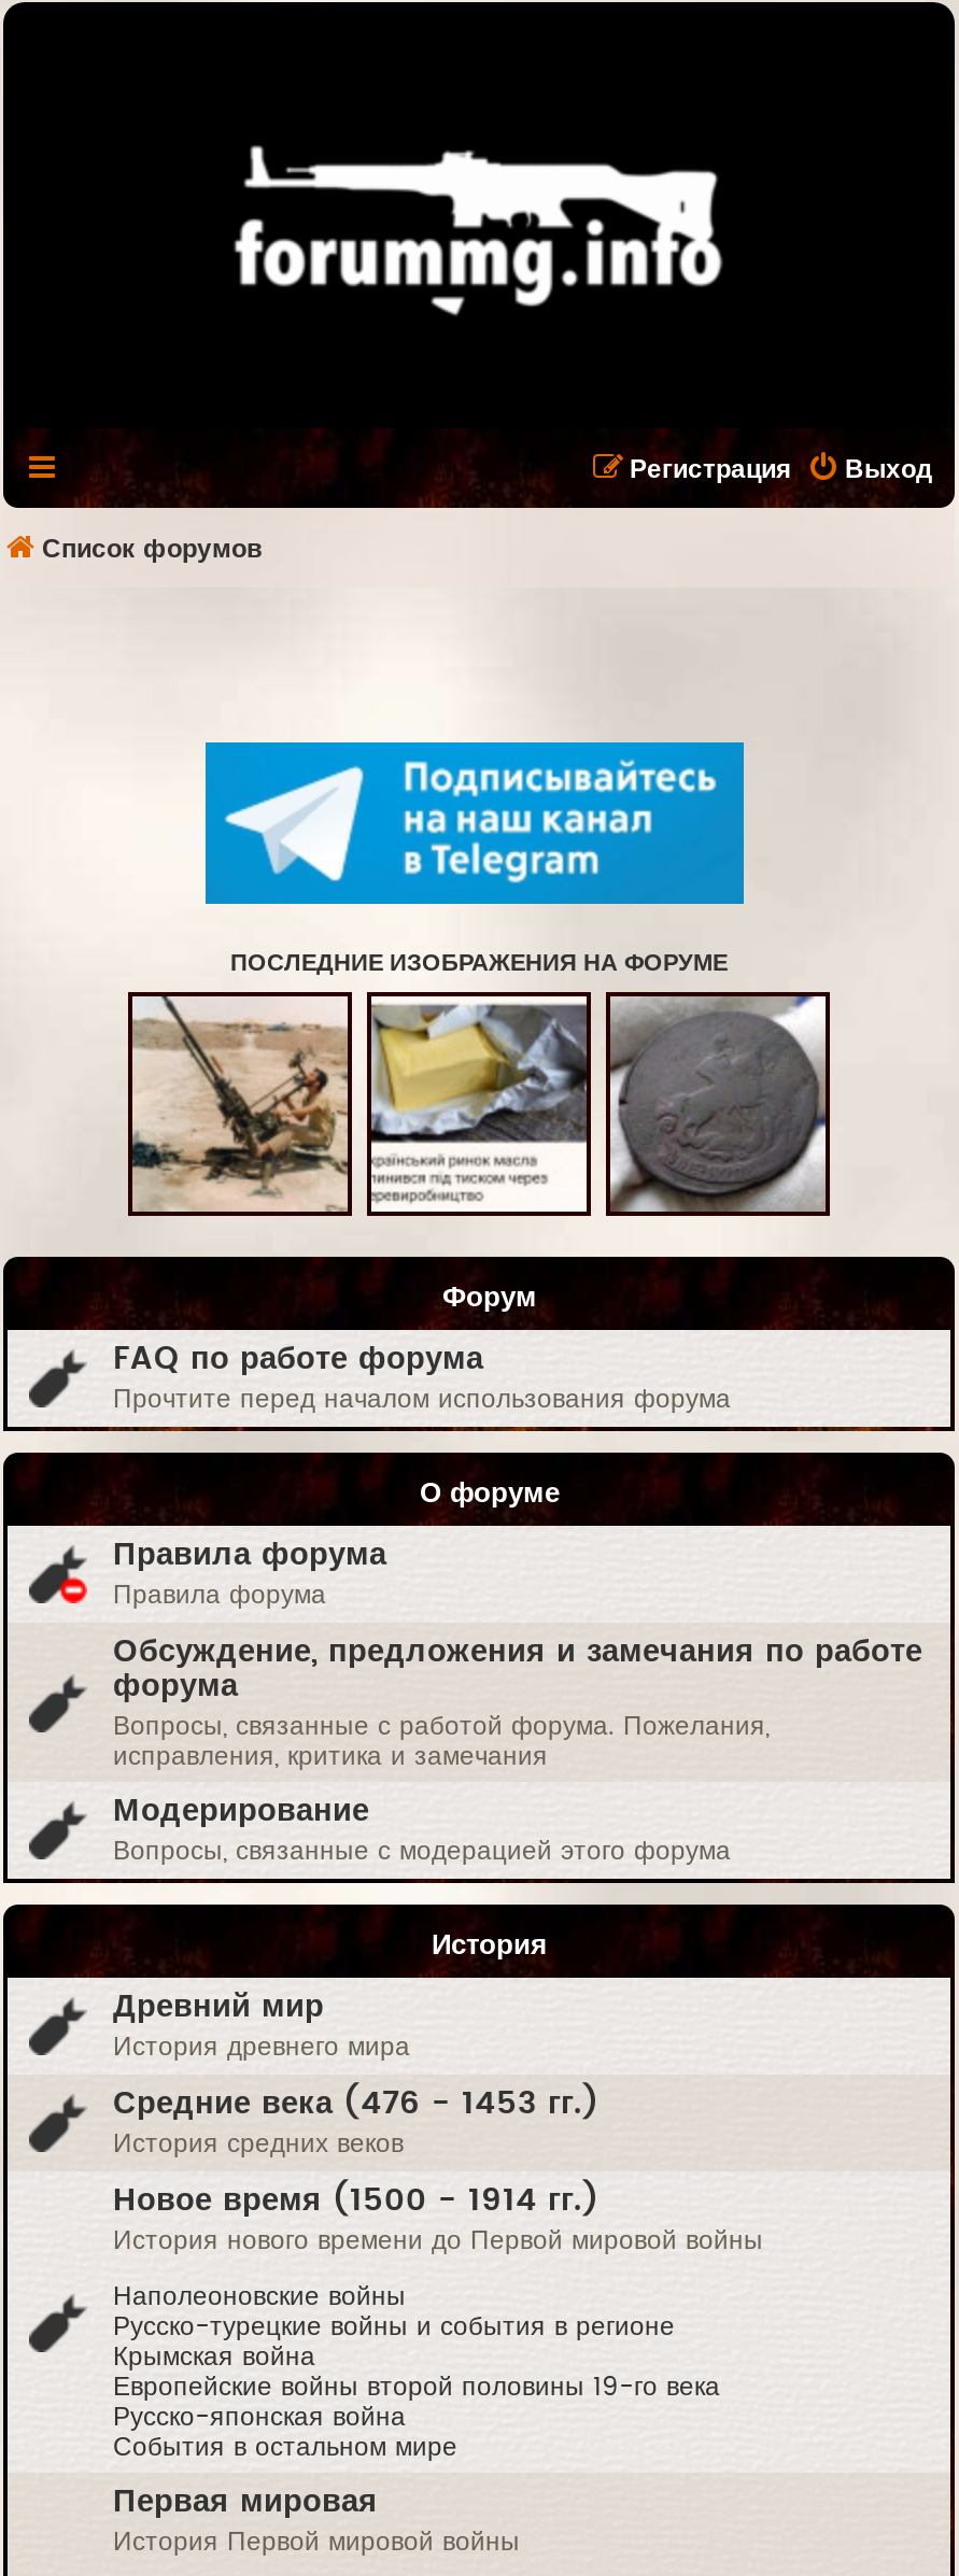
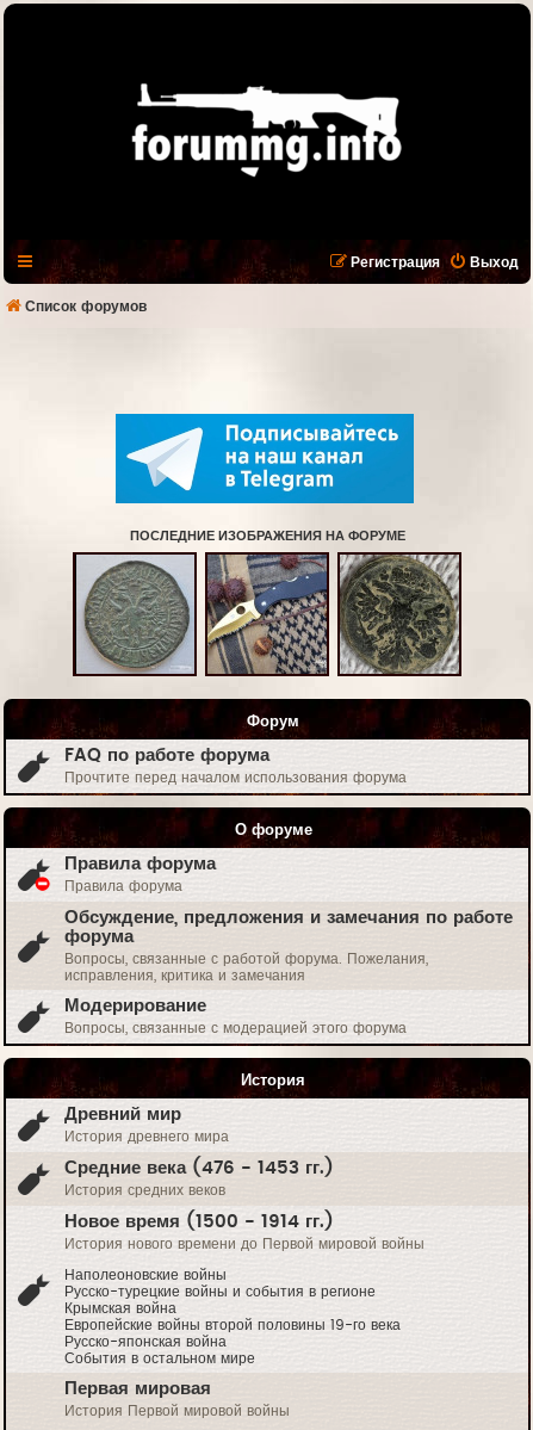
[132,999,350,1212] [image] -> [74,556,194,674] [image]
[369,996,587,1212] [image] -> [206,553,328,675] [image]
[608,996,828,1214] [image] -> [339,555,460,674] [image]

